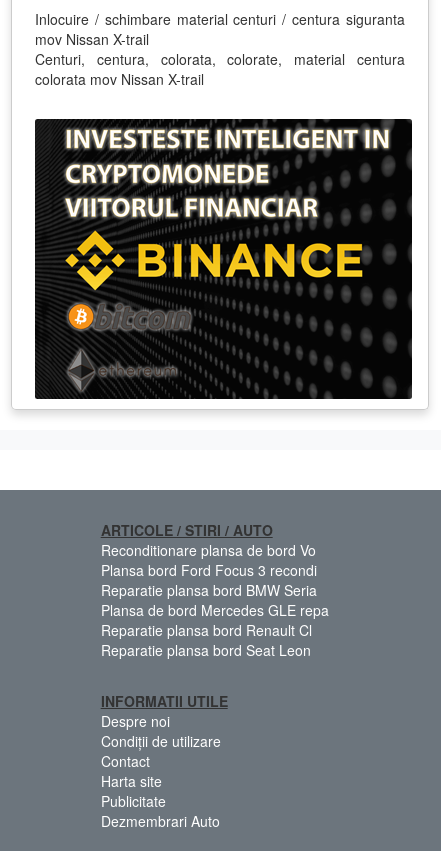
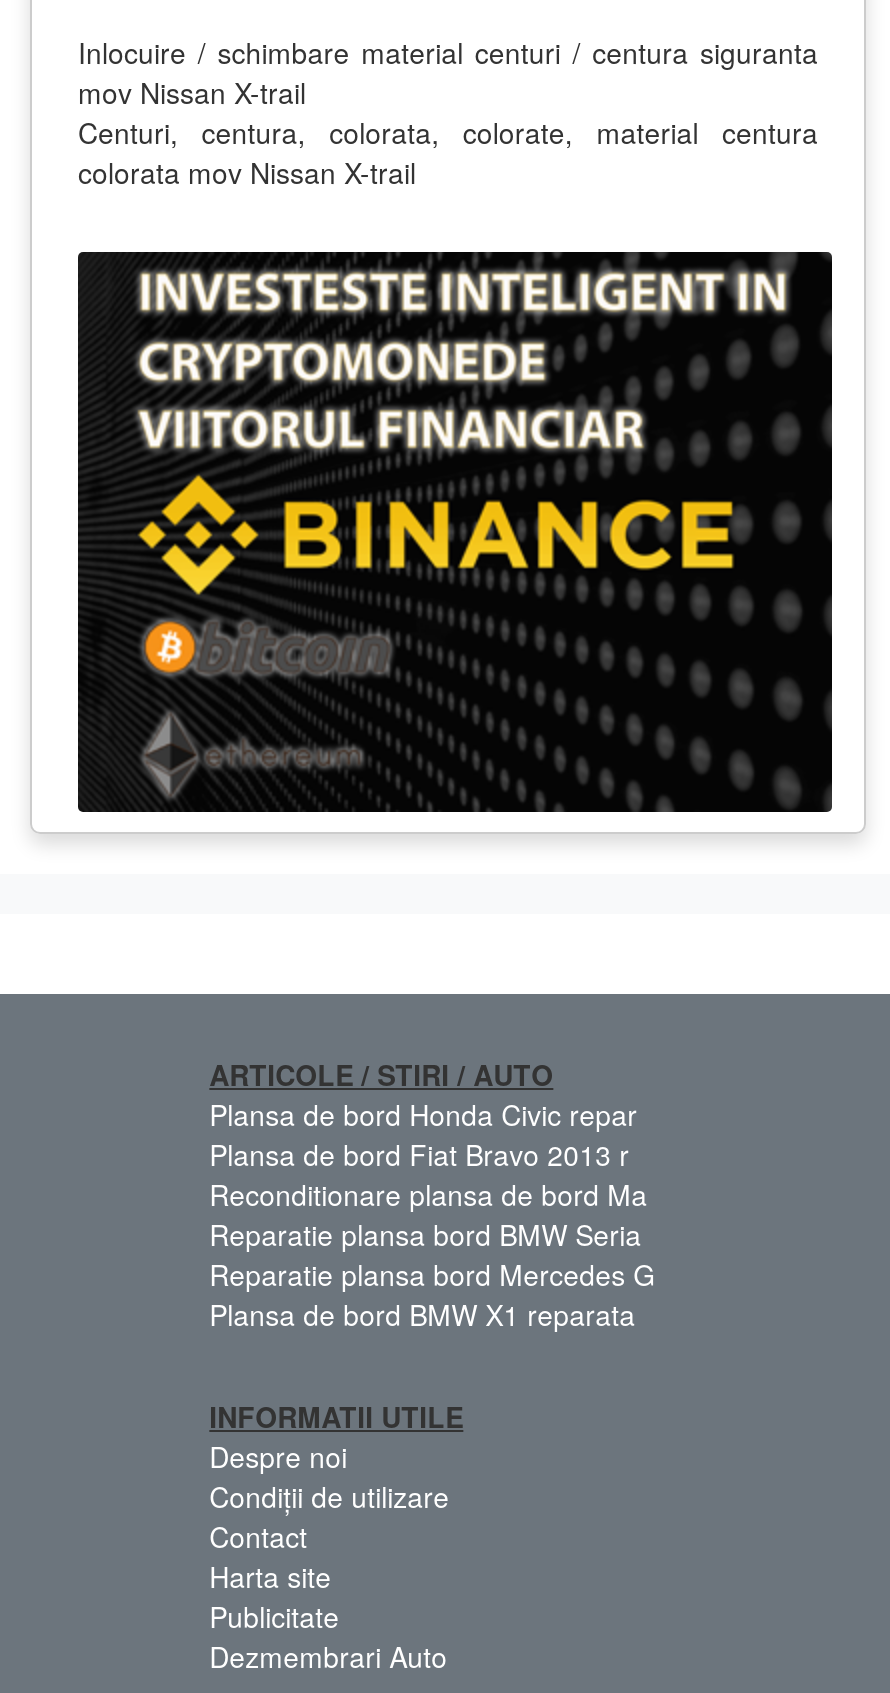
[101,540,317,580] Reconditionare plansa de bord Vo | Plansa bord Ford Focus 3 recondi -> [209,1094,647,1214] Plansa de bord Honda Civic repar | Plansa de bord Fiat Bravo 2013 r | Reconditionare plansa de bord Ma
moved [101,580,317,600] -> [209,1214,641,1254]: Reparatie plansa bord BMW Seria
[101,600,329,660] Plansa de bord Mercedes GLE repa | Reparatie plansa bord Renault Cl | Reparatie plansa bord Seat Leon -> [209,1254,655,1334] Reparatie plansa bord Mercedes G | Plansa de bord BMW X1 reparata

